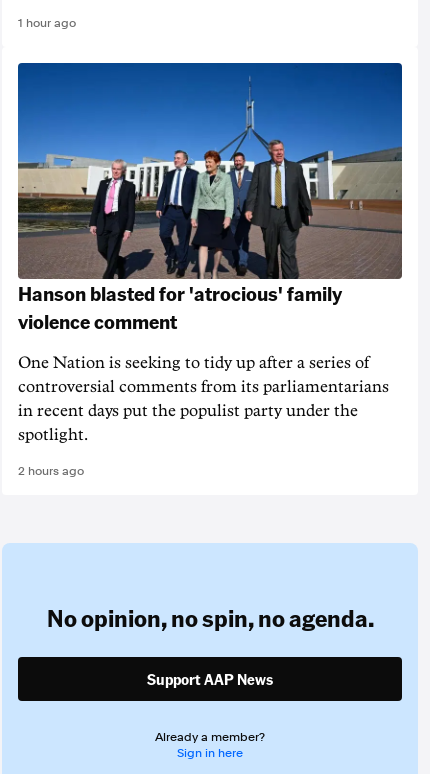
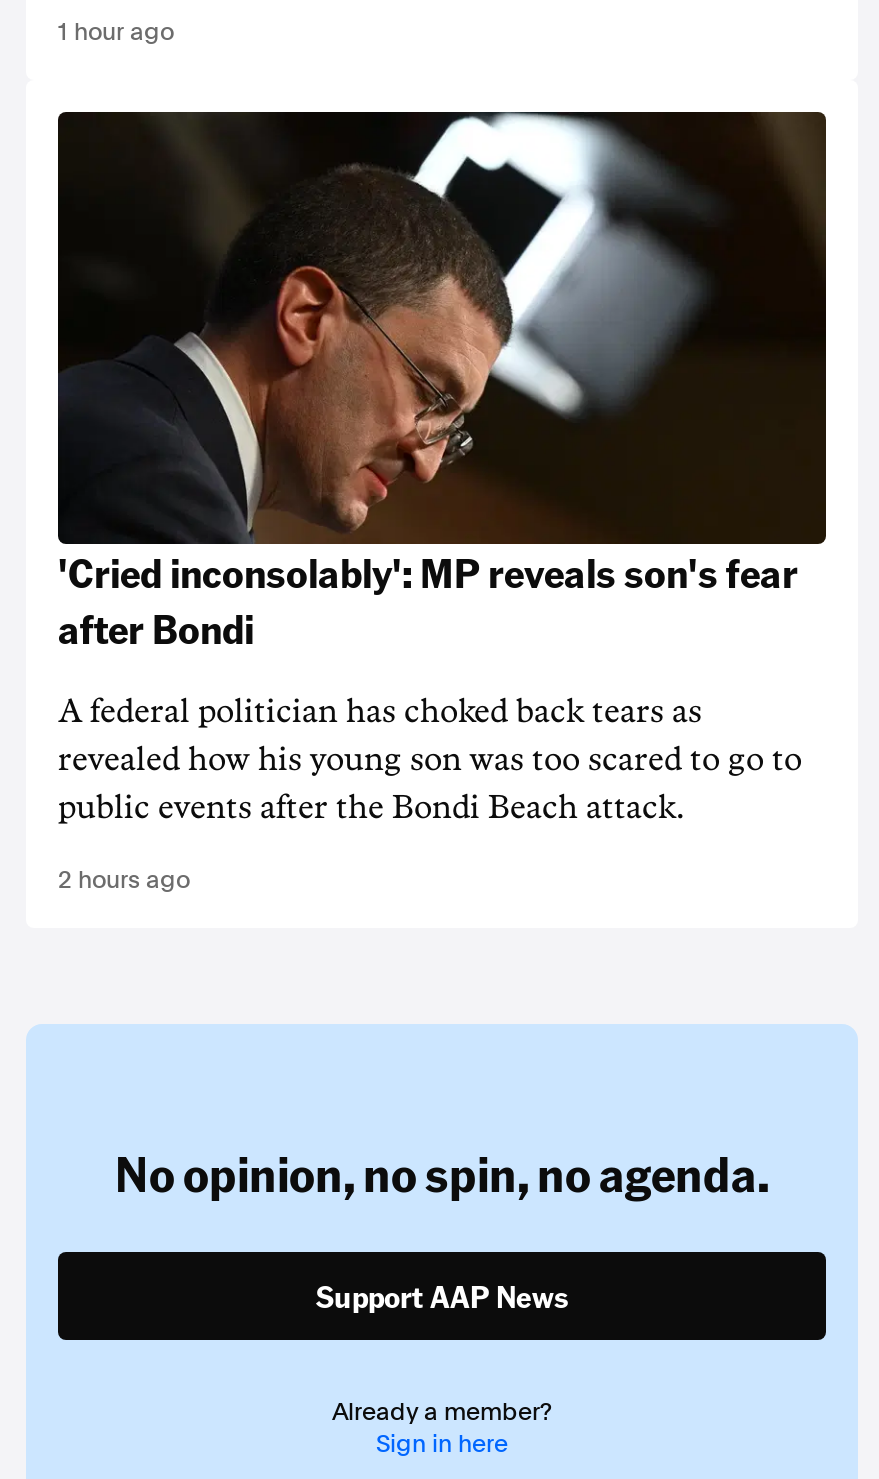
[17,62,403,443] [image] | Hanson blasted for 'atrocious' family | violence comment | One Nation is seeking to tidy up after a series of | controversial comments from its parliamentarians | in recent days put the populist party under the | spotlight. -> [56,110,828,824] [image] | 'Cried inconsolably': MP reveals son's fear | after Bondi | A federal politician has choked back tears as | revealed how his young son was too scared to go to | public events after the Bondi Beach attack.

